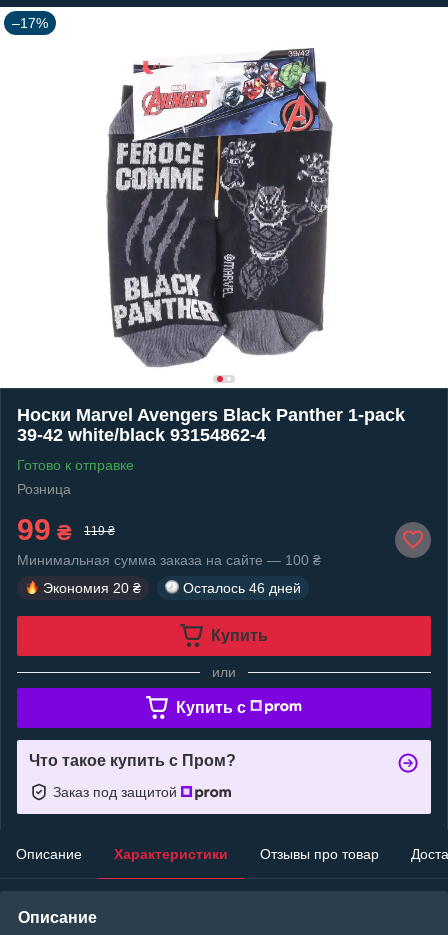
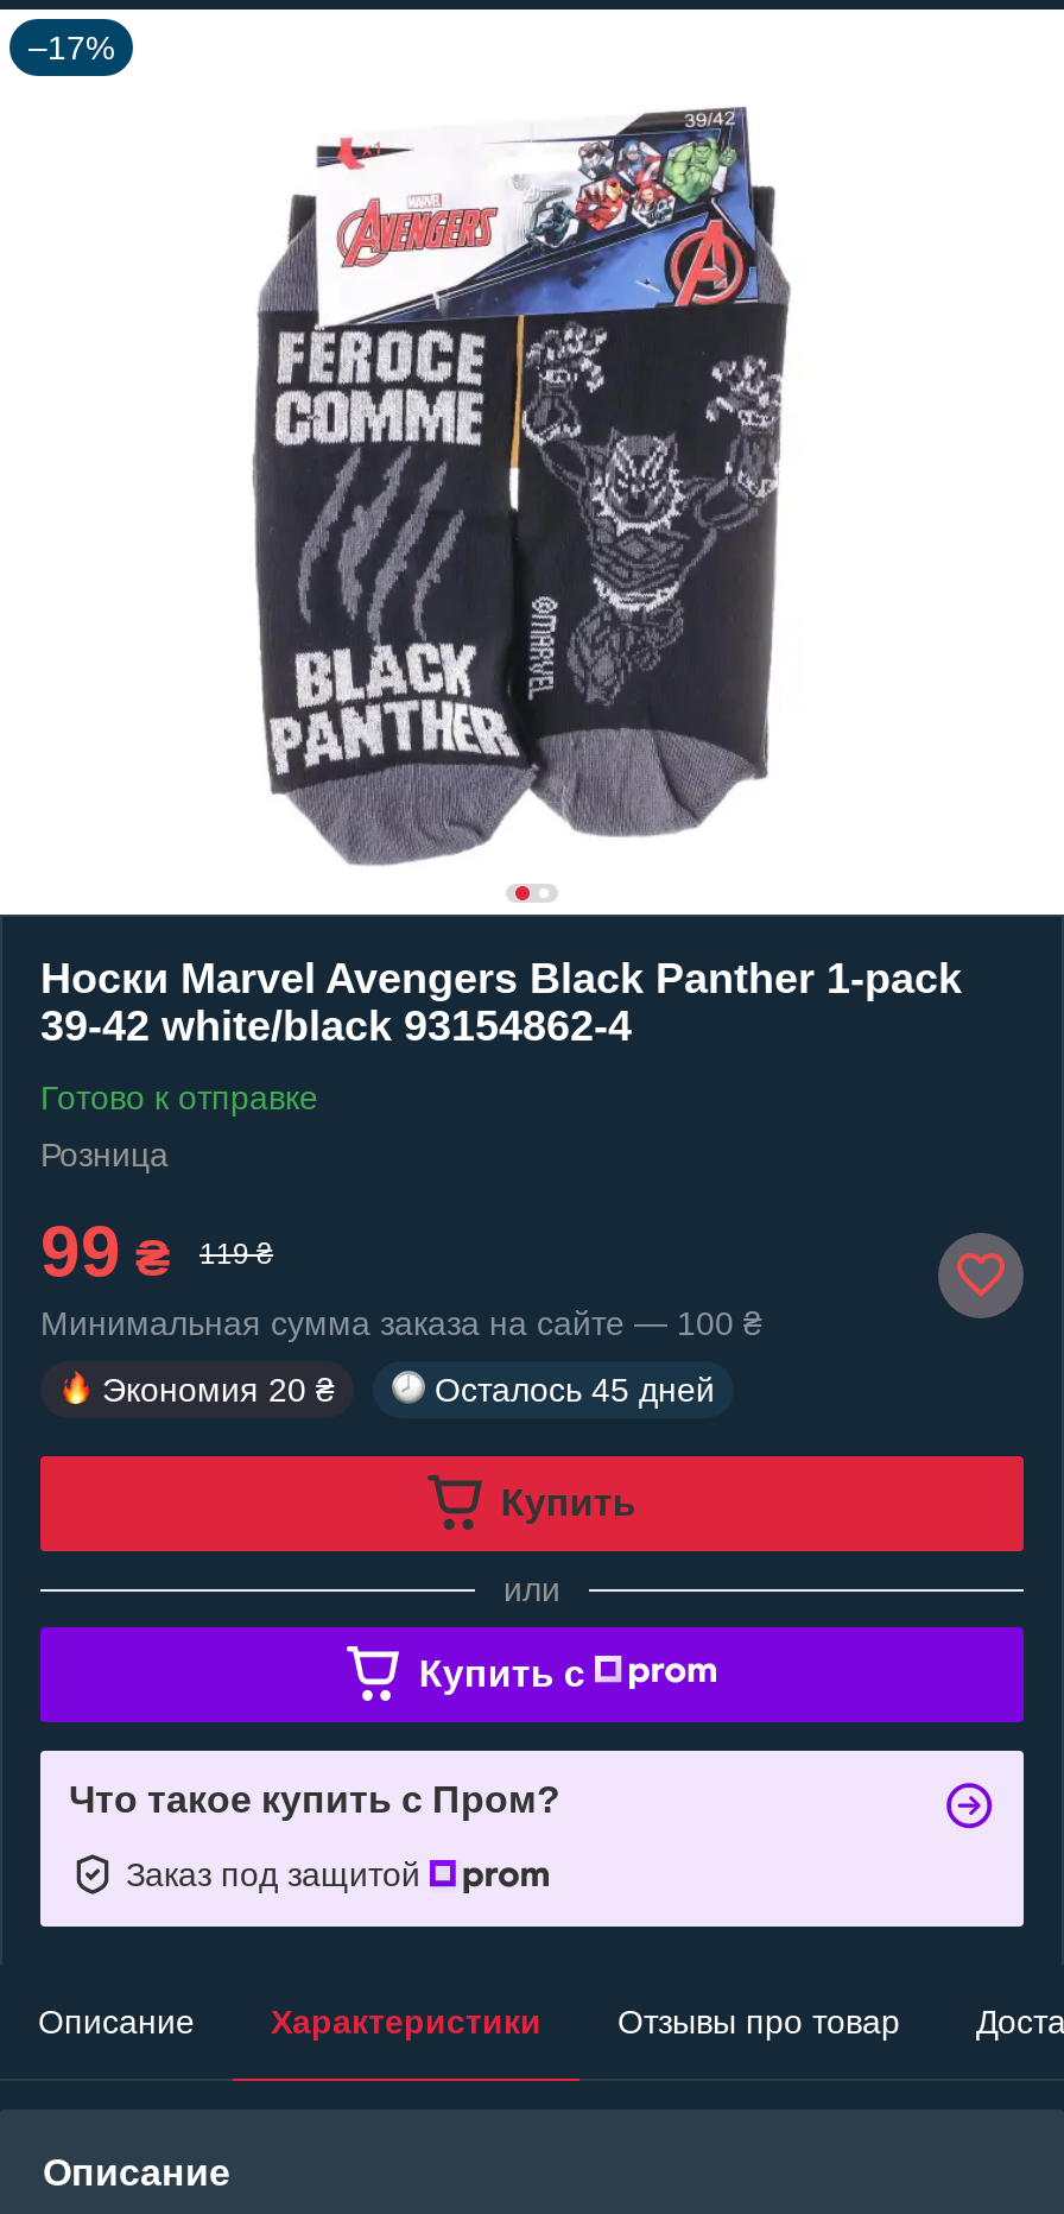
[183,580,301,596] Осталось 46 дней -> [435,1370,715,1408] Осталось 45 дней

